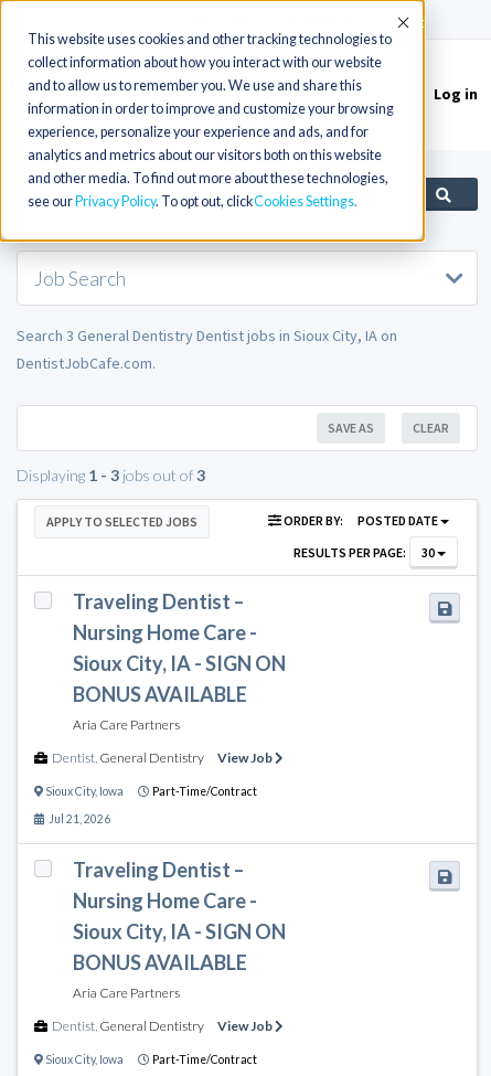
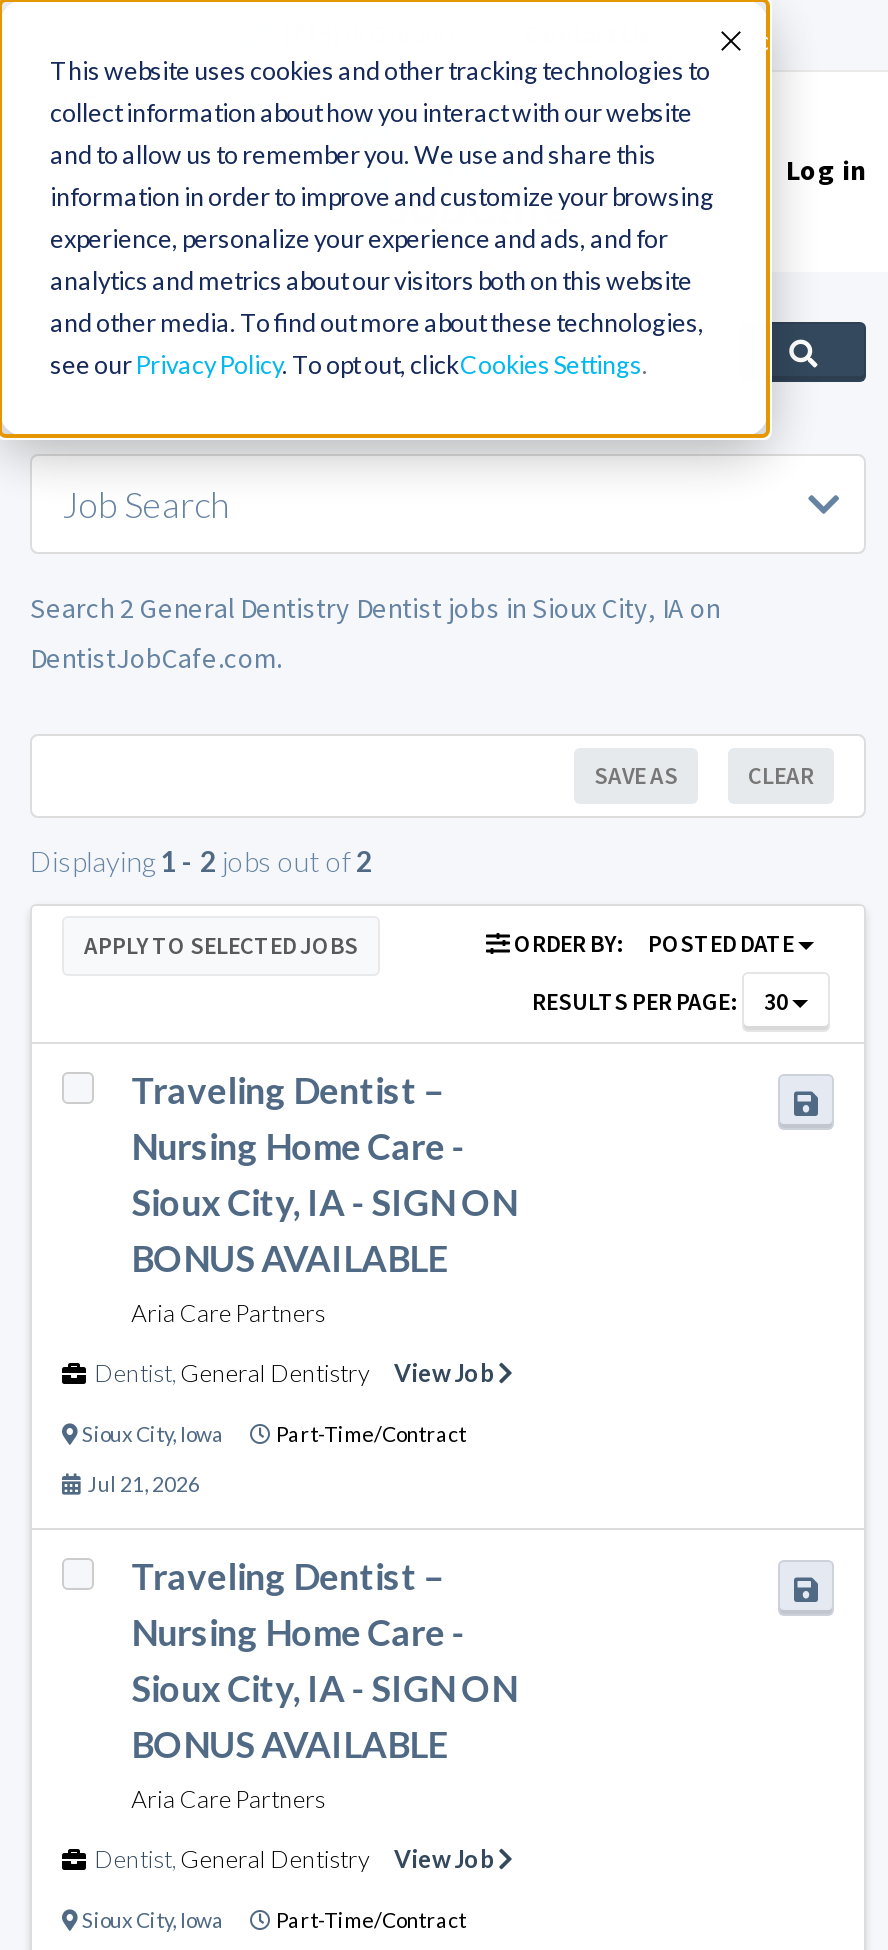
[17,326,397,345] Search 3 General Dentistry Dentist jobs in Sioux City, IA on -> [30,590,720,626] Search 2 General Dentistry Dentist jobs in Sioux City, IA on
[17,465,205,484] Displaying 1 - 3 jobs out of 3 -> [30,843,372,877] Displaying 1 - 2 jobs out of 2

